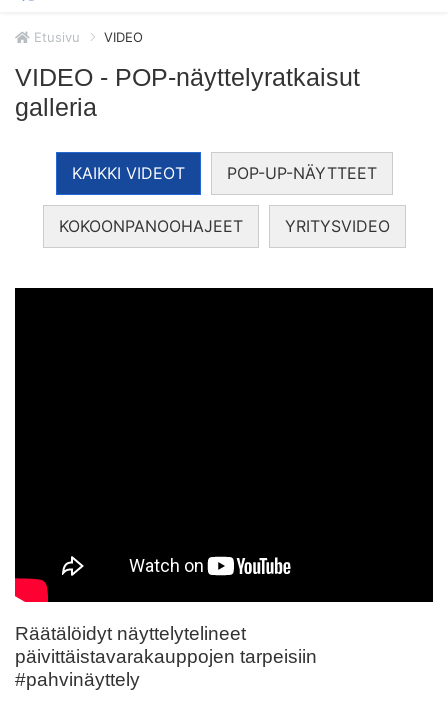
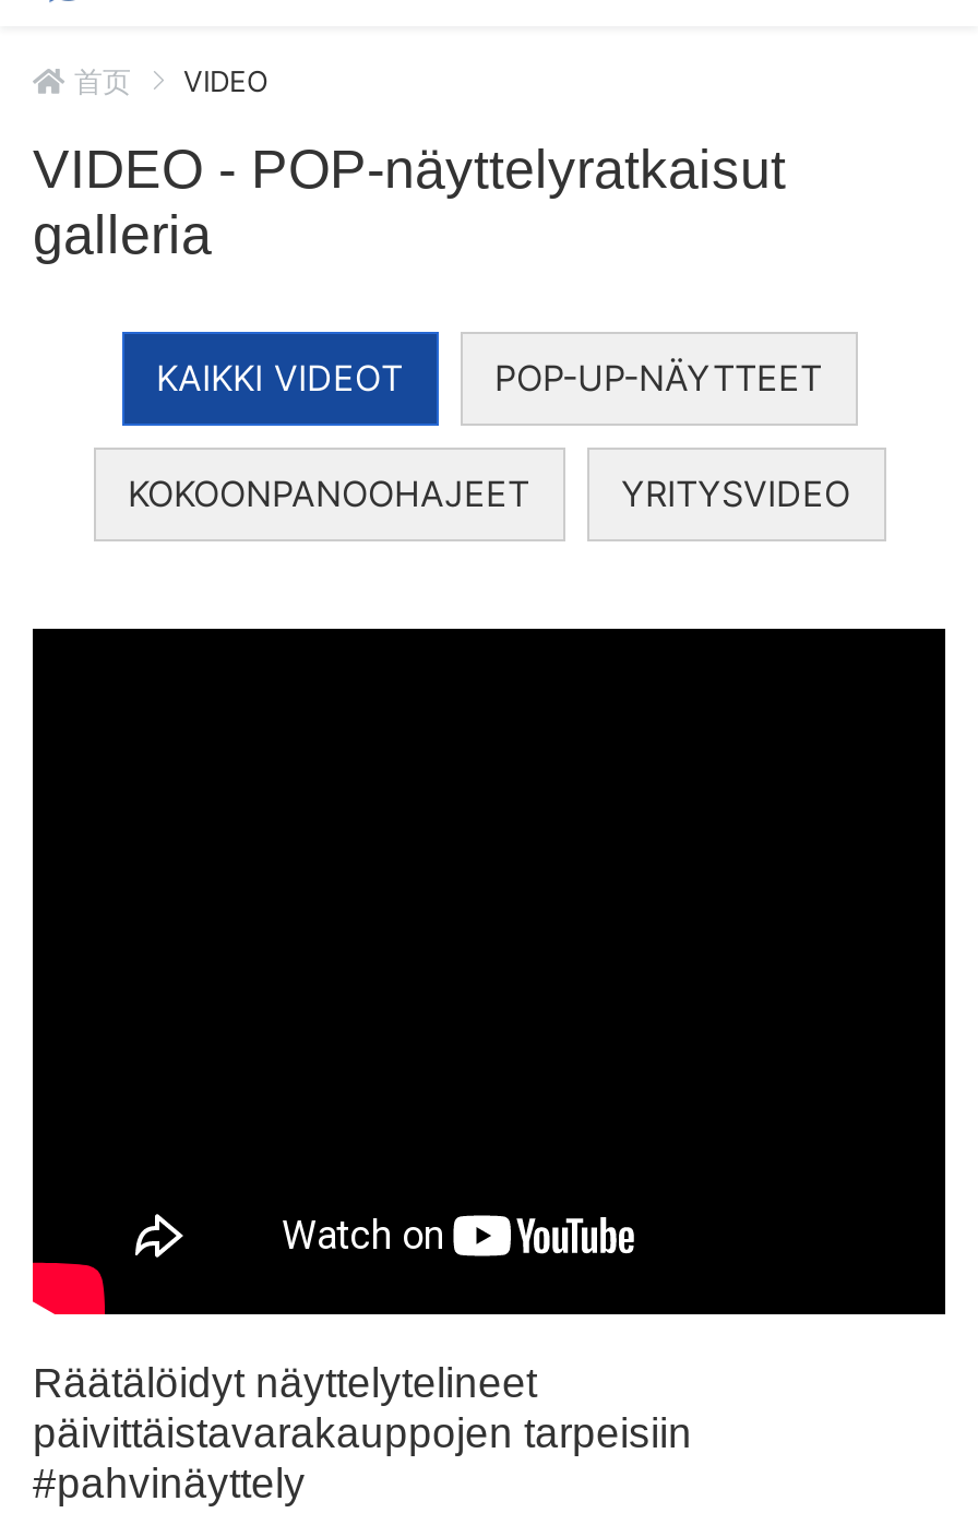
[30,29,80,45] Etusivu -> [65,63,131,98] 首页

